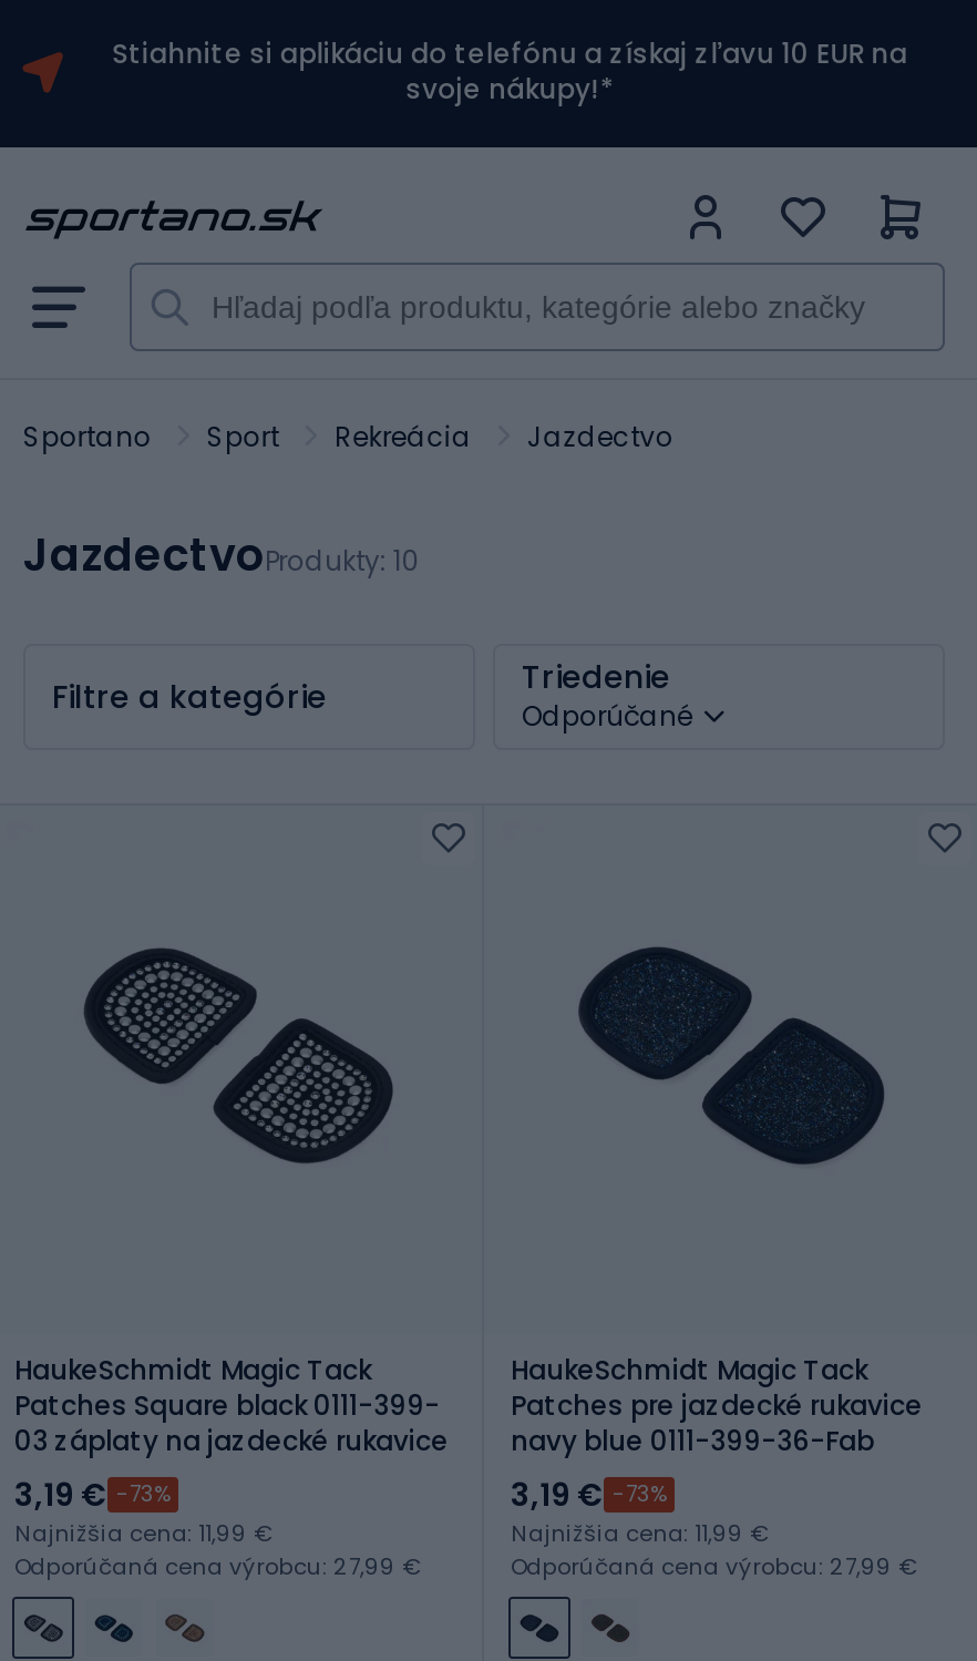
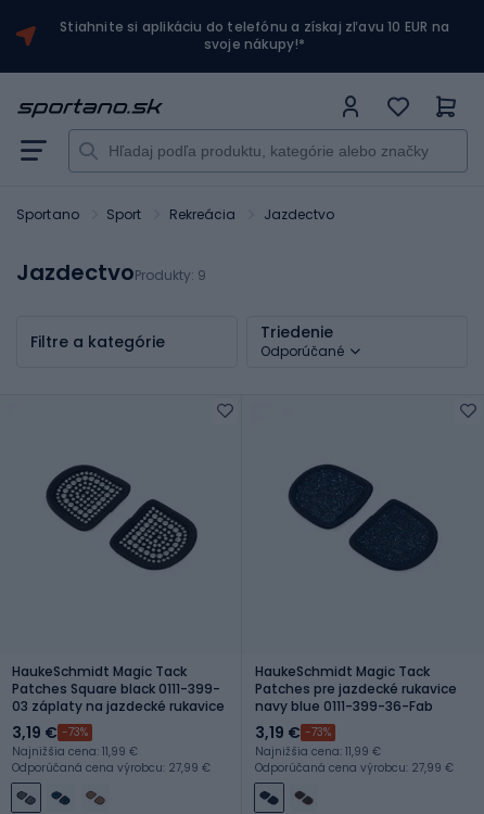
[23,525,420,587] JazdectvoProdukty:10 -> [16,258,206,288] JazdectvoProdukty:9

